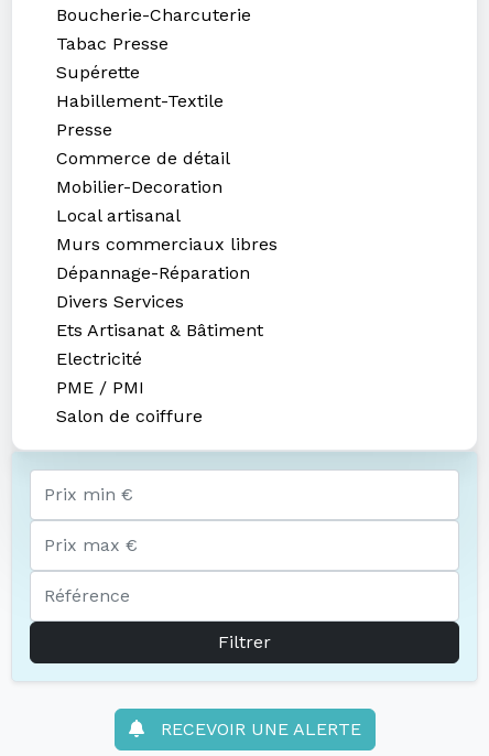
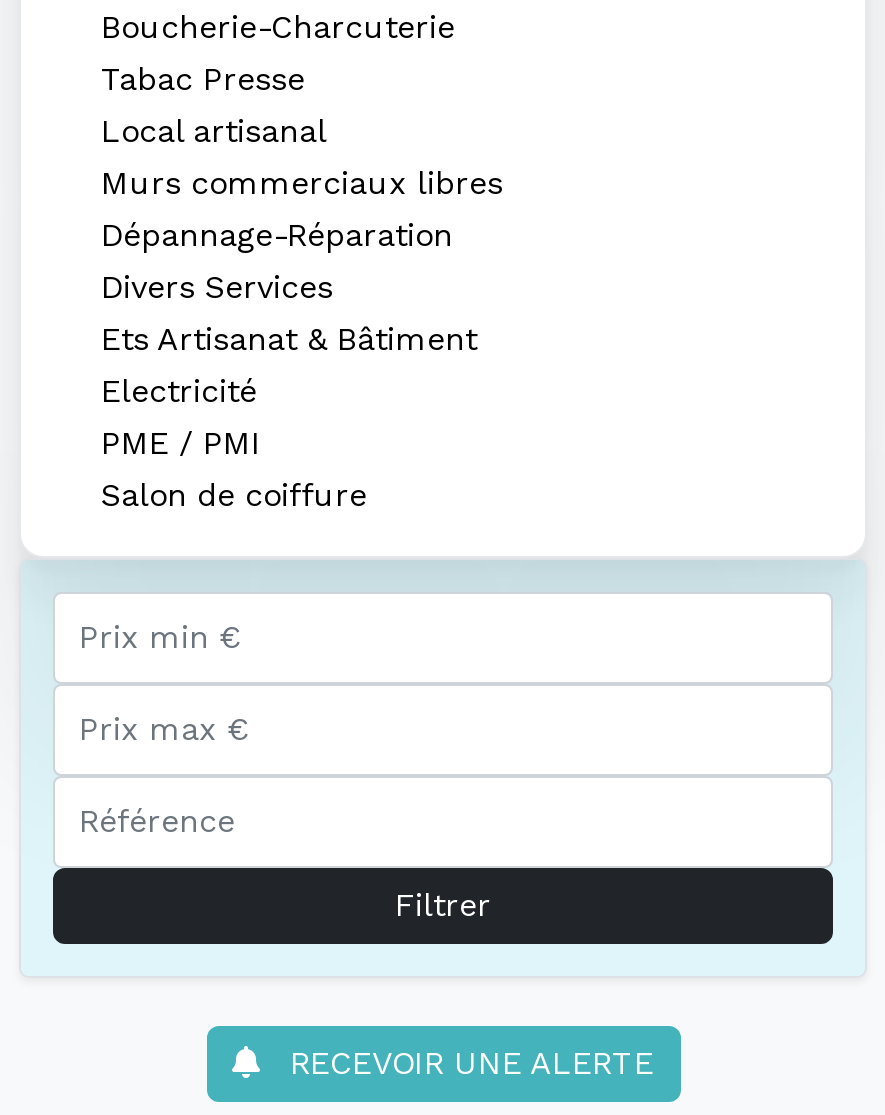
[56,61,230,197] Supérette | Habillement-Textile | Presse | Commerce de détail | Mobilier-Decoration -> none

